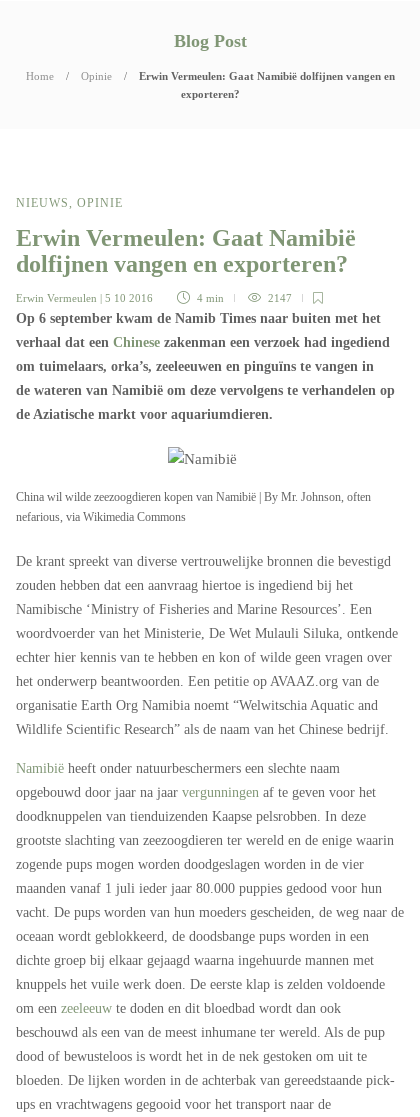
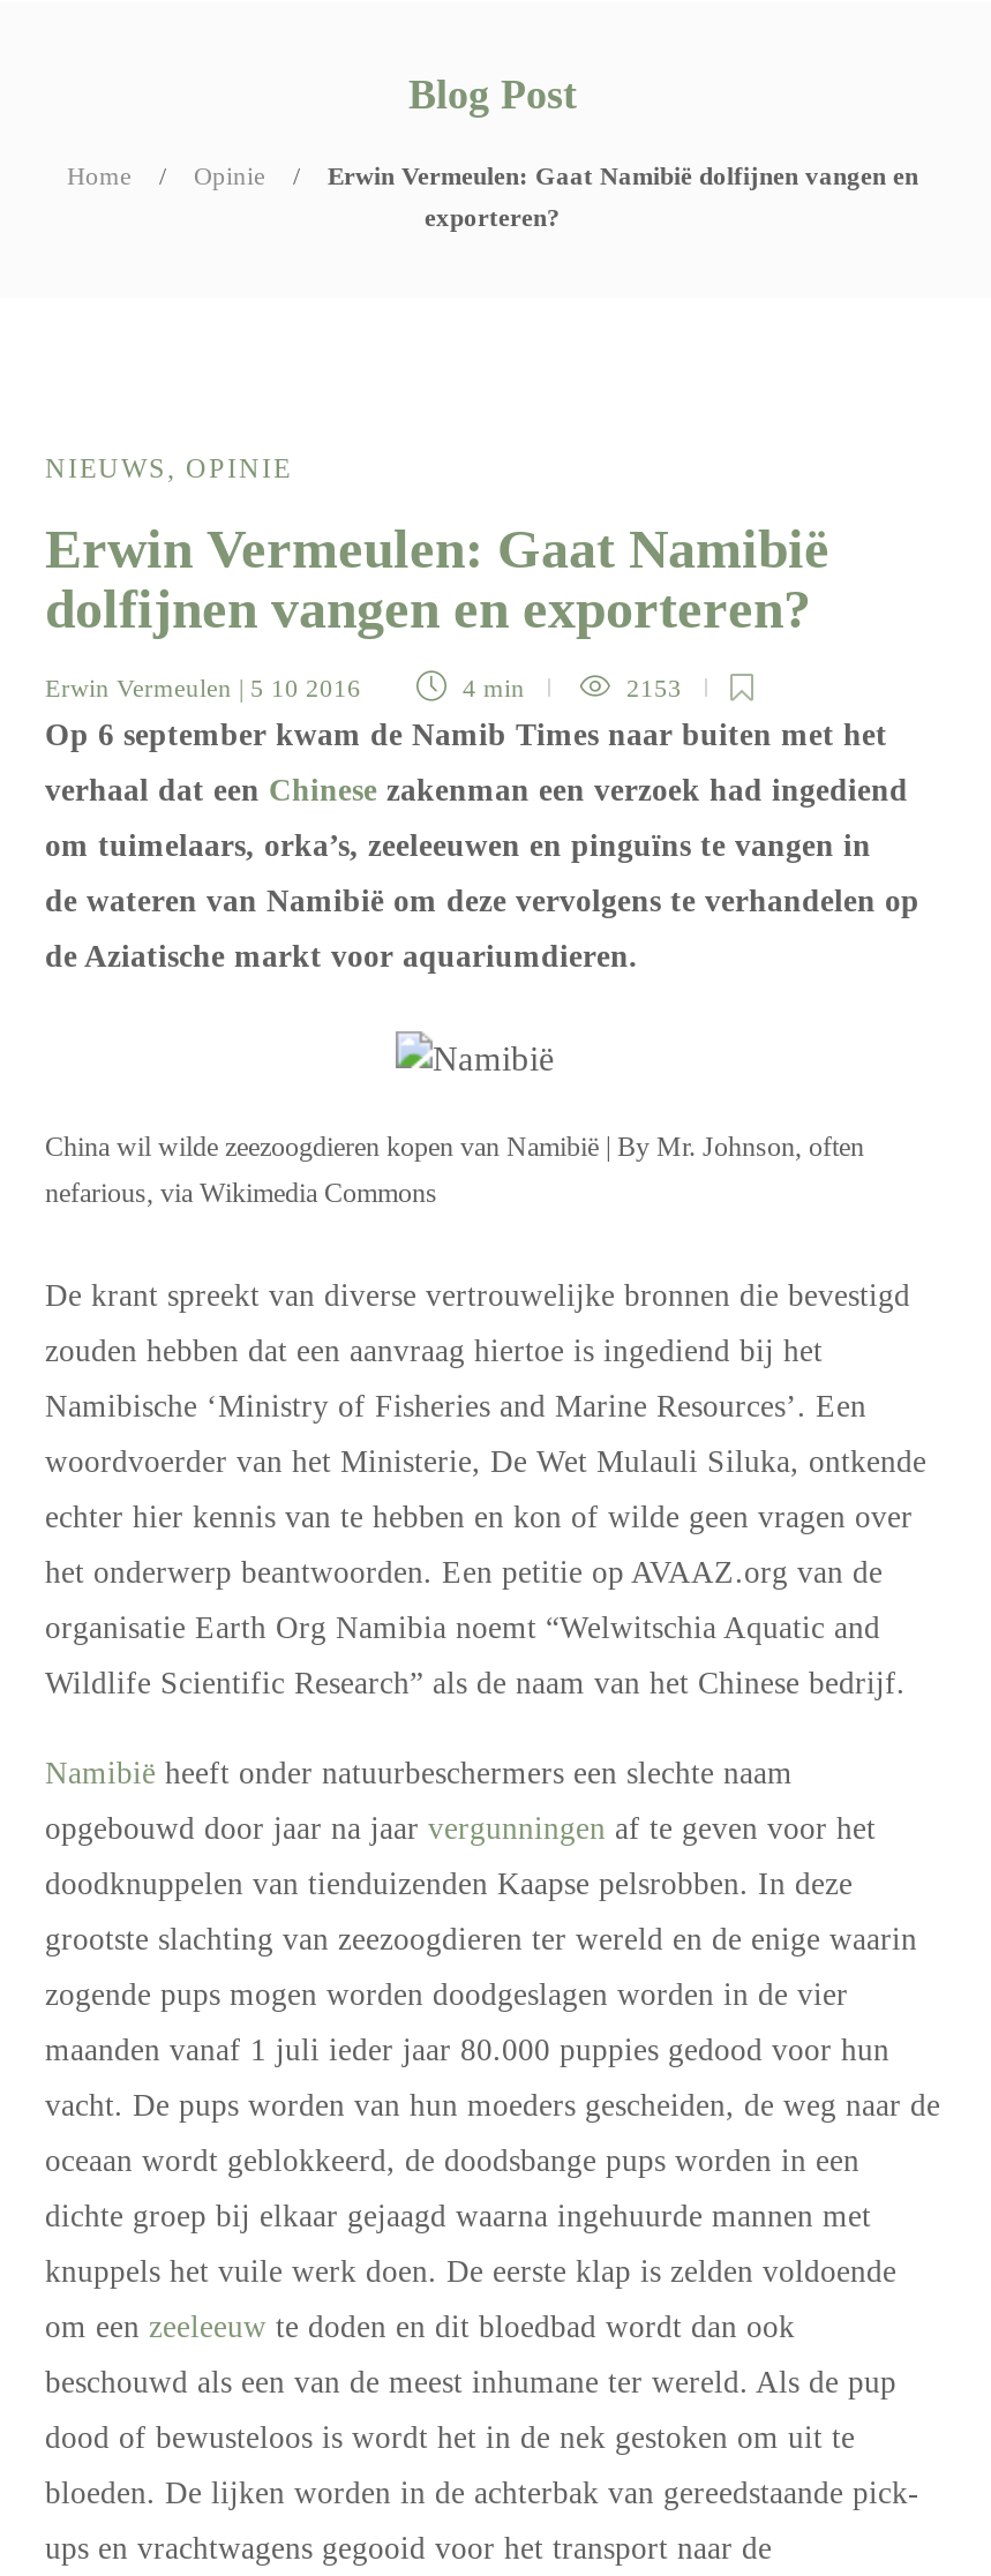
[265,292,292,304] 2147 -> [620,674,682,701] 2153

